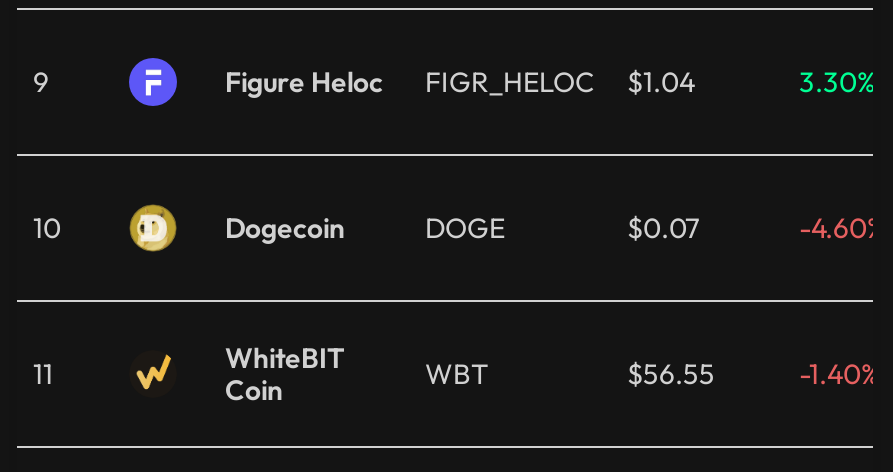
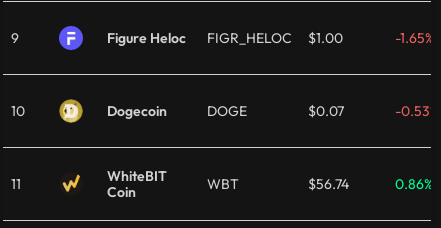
[225,64,695,100] Figure Heloc FIGR_HELOC $1.04 -> [107,29,343,47] Figure Heloc FIGR_HELOC $1.00
[799,64,875,100] 3.30% -> [395,29,434,47] -1.65%
[799,210,885,246] -4.60% -> [395,102,439,120] -0.53%
[627,356,715,392] $56.55 -> [308,175,349,193] $56.74
[799,356,879,392] -1.40% -> [395,175,433,193] 0.86%

